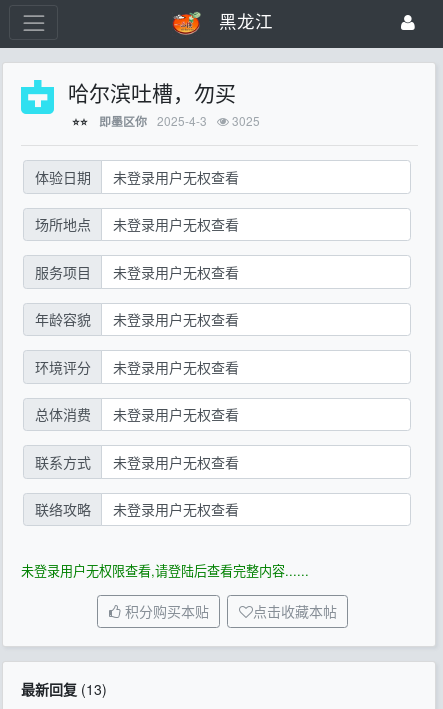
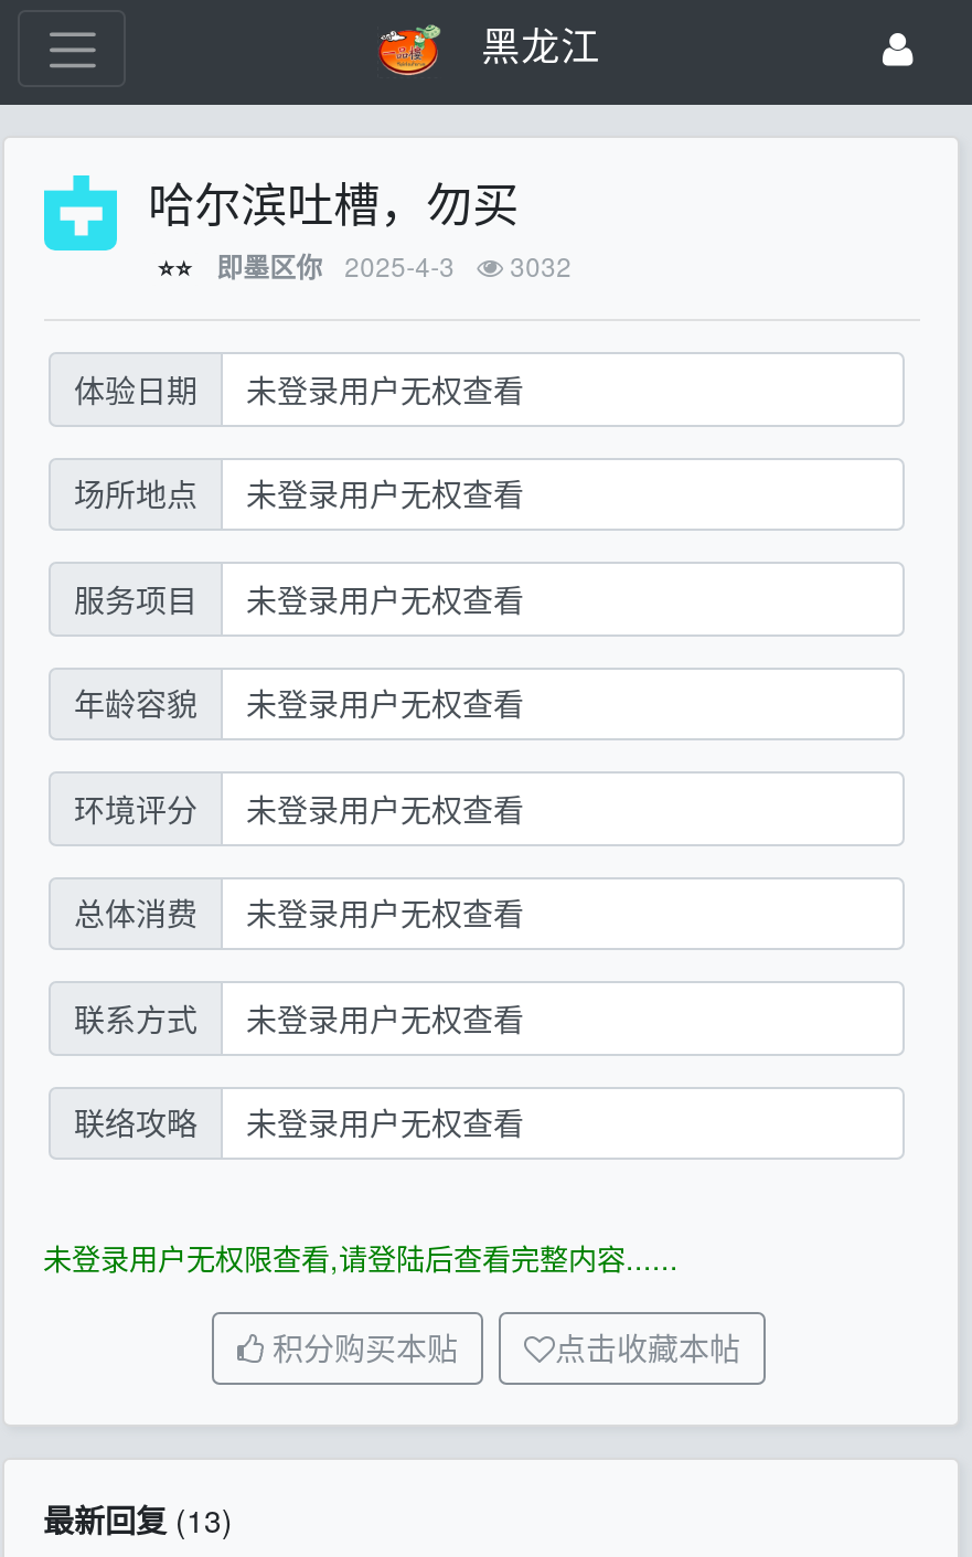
[229,112,260,129] 3025 -> [504,247,572,284] 3032

